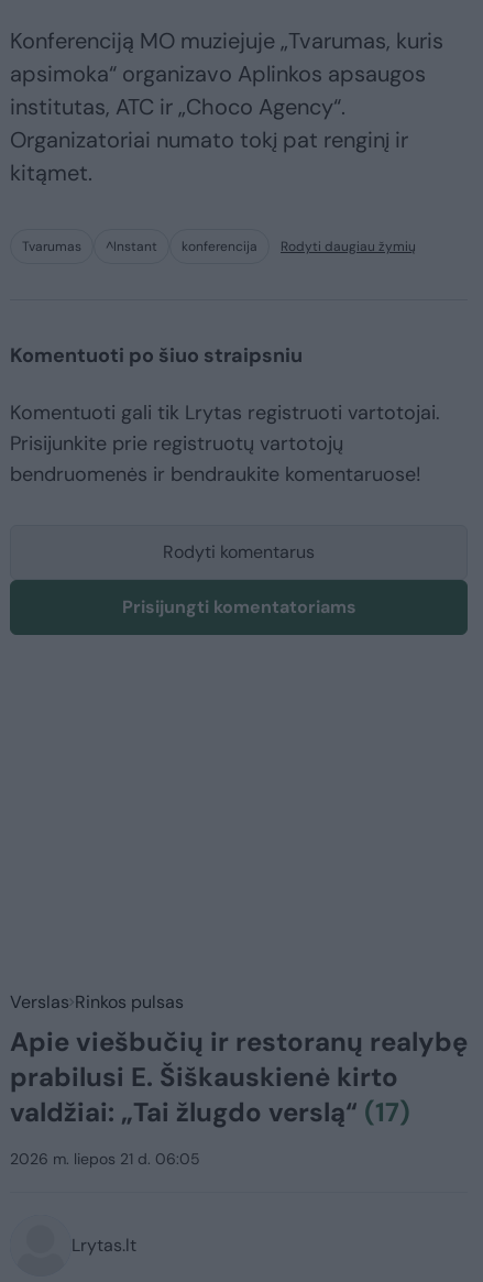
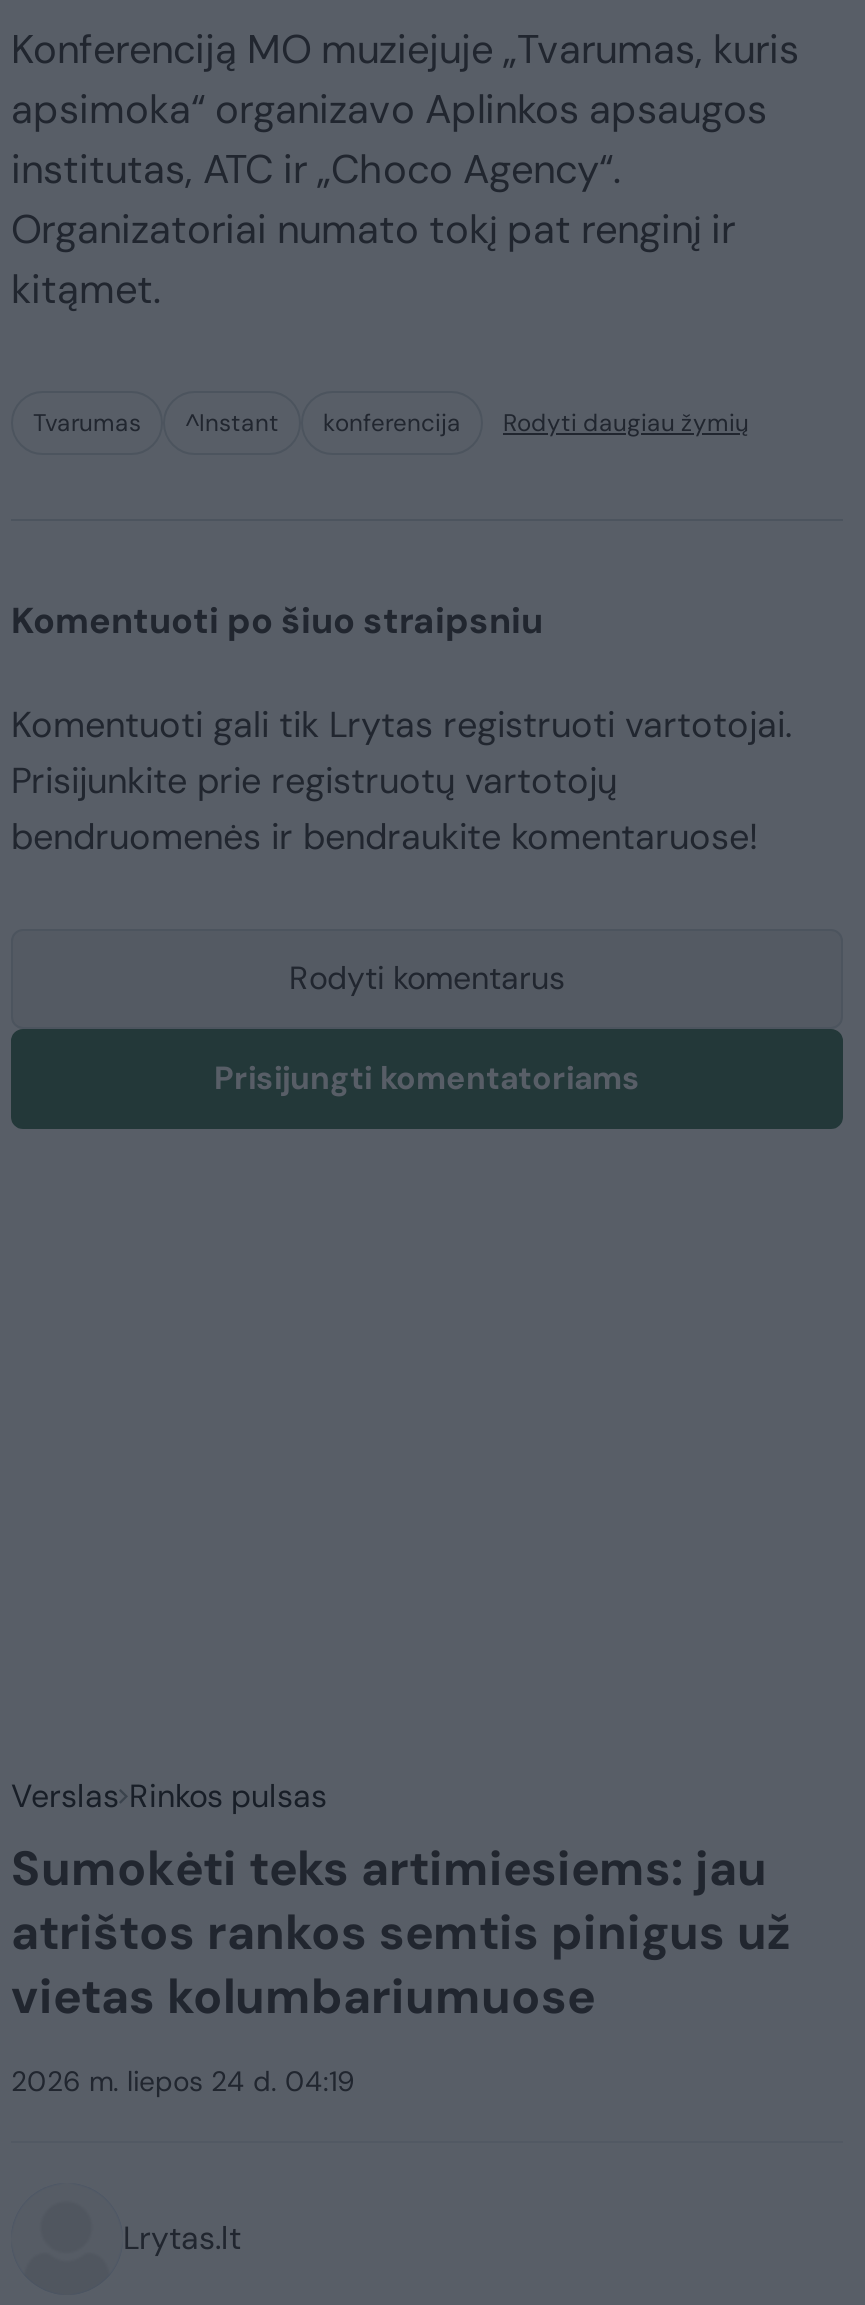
[10,1024,468,1129] Apie viešbučių ir restoranų realybę | prabilusi E. Šiškauskienė kirto | valdžiai: „Tai žlugdo verslą“(17) -> [11,1837,791,2027] Sumokėti teks artimiesiems: jau | atrištos rankos semtis pinigus už | vietas kolumbariumuose
[10,1149,200,1168] 2026 m. liepos 21 d. 06:05 -> [11,2063,355,2099] 2026 m. liepos 24 d. 04:19

